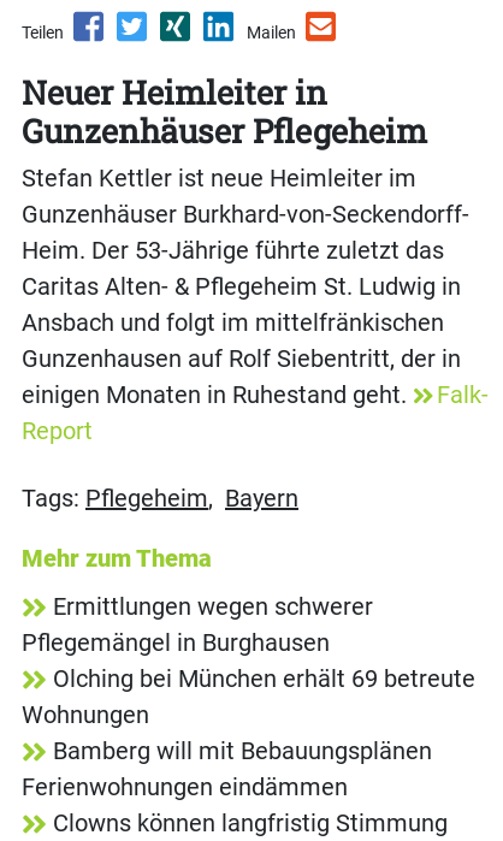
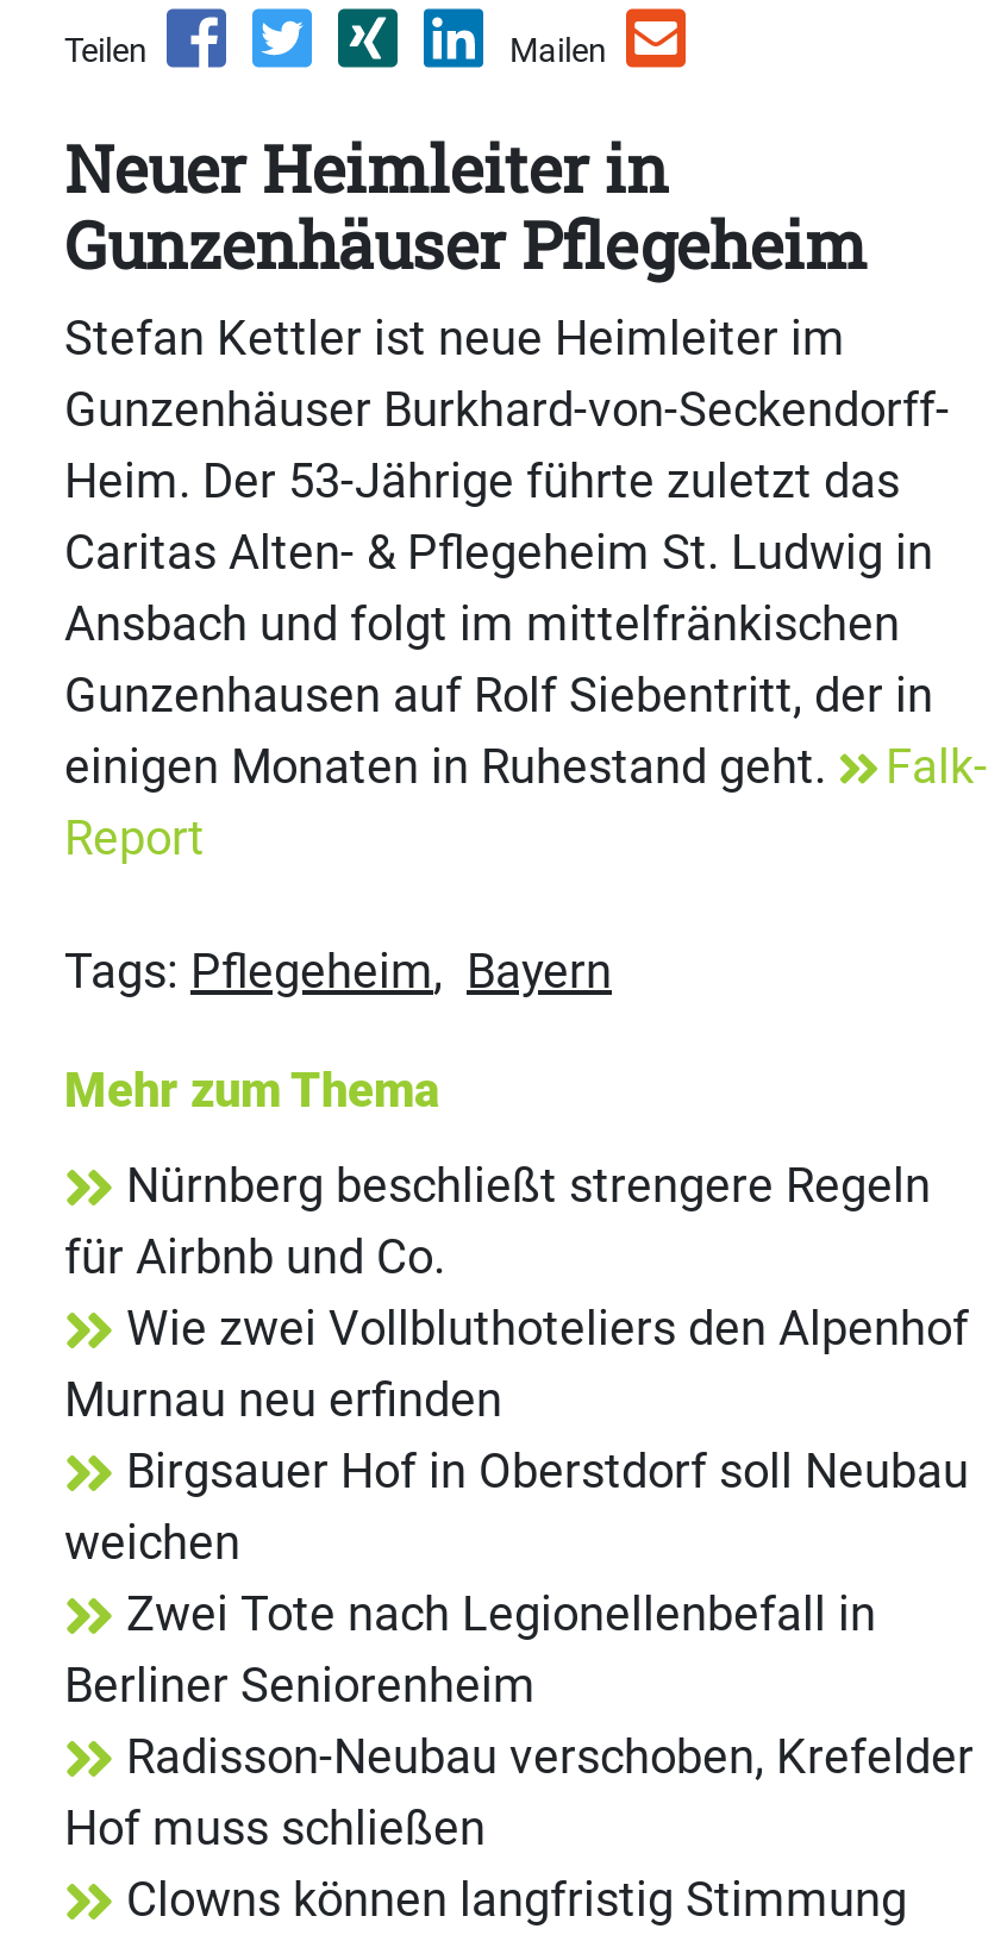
[22,593,475,802] Ermittlungen wegen schwerer | Pflegemängel in Burghausen | Olching bei München erhält 69 betreute | Wohnungen | Bamberg will mit Bebauungsplänen | Ferienwohnungen eindämmen -> [64,1158,974,1858] Nürnberg beschließt strengere Regeln | für Airbnb und Co. | Wie zwei Vollbluthoteliers den Alpenhof | Murnau neu erfinden | Birgsauer Hof in Oberstdorf soll Neubau | weichen | Zwei Tote nach Legionellenbefall in | Berliner Seniorenheim | Radisson-Neubau verschoben, Krefelder | Hof muss schließen

